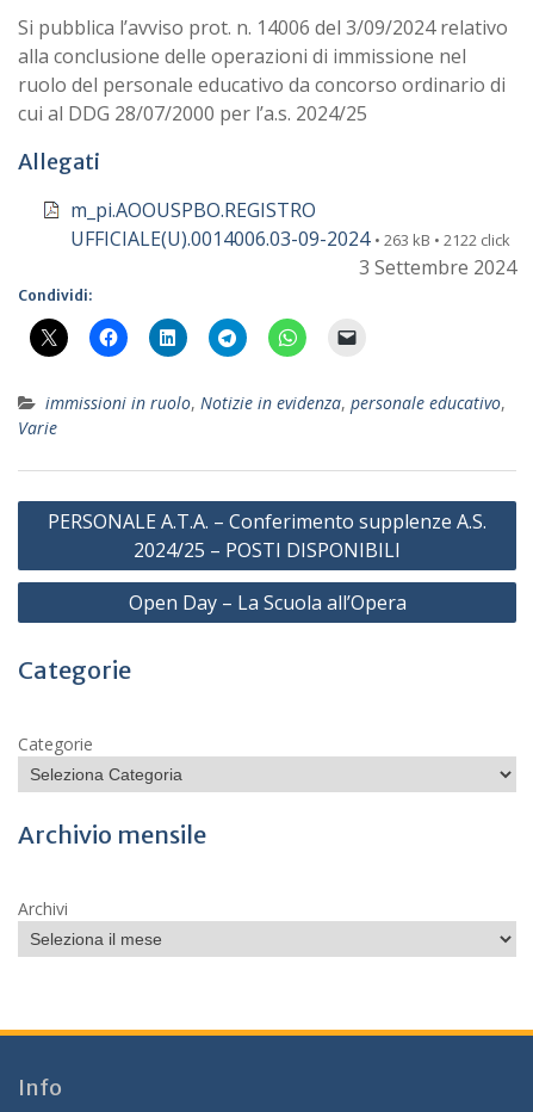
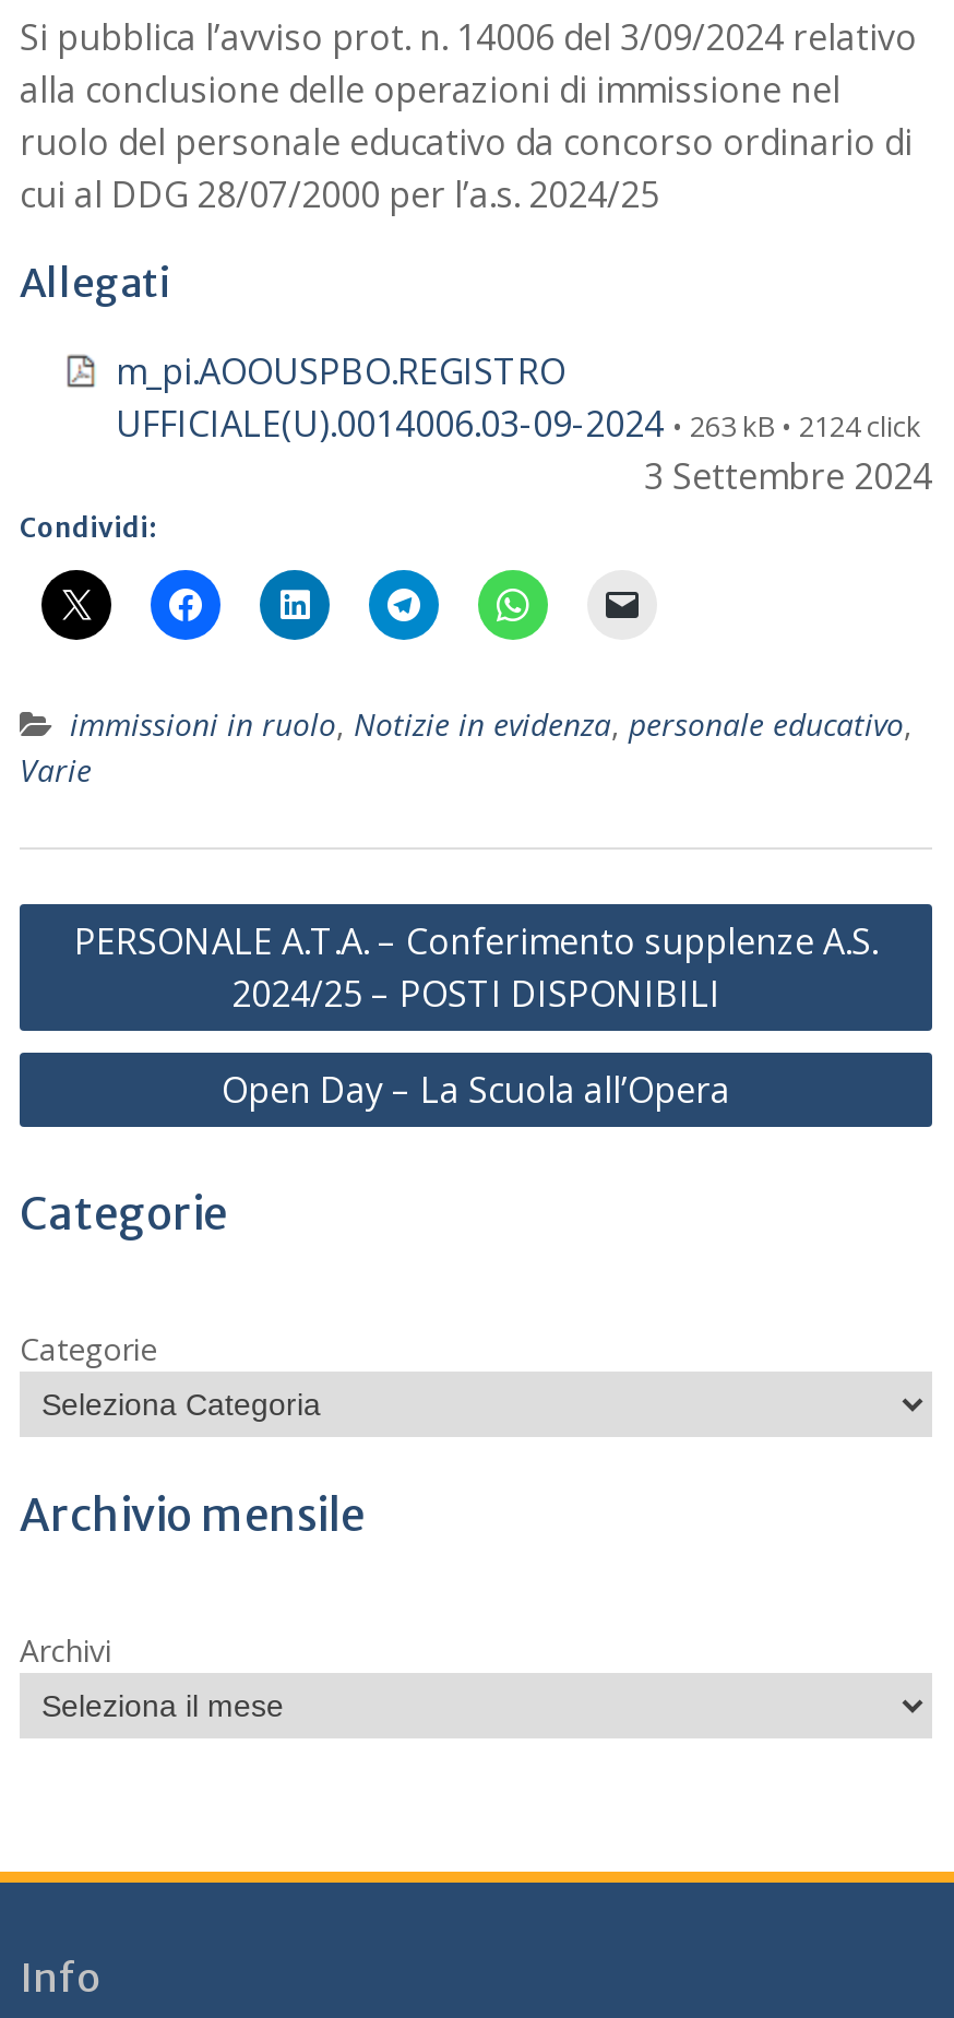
[70,226,510,252] UFFICIALE(U).0014006.03-09-2024 • 263 kB • 2122 click -> [116,400,921,448] UFFICIALE(U).0014006.03-09-2024 • 263 kB • 2124 click

